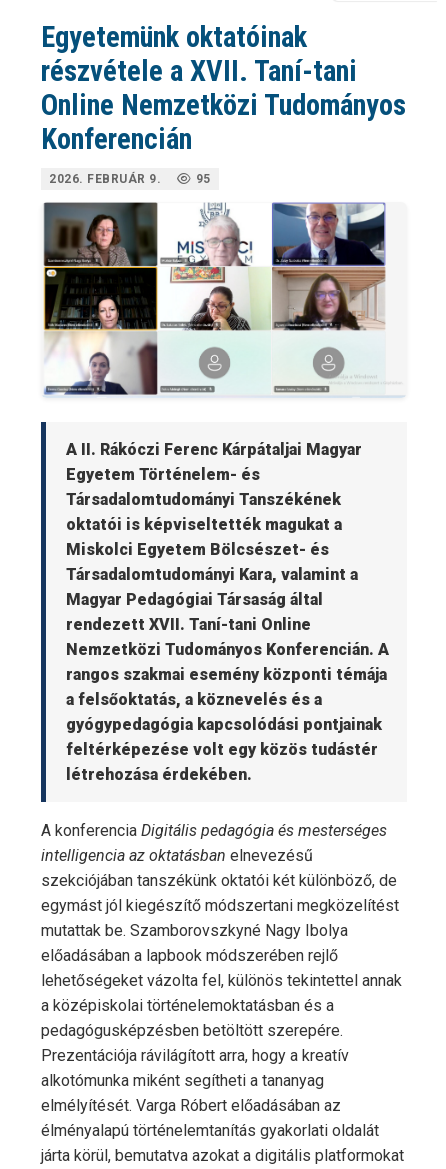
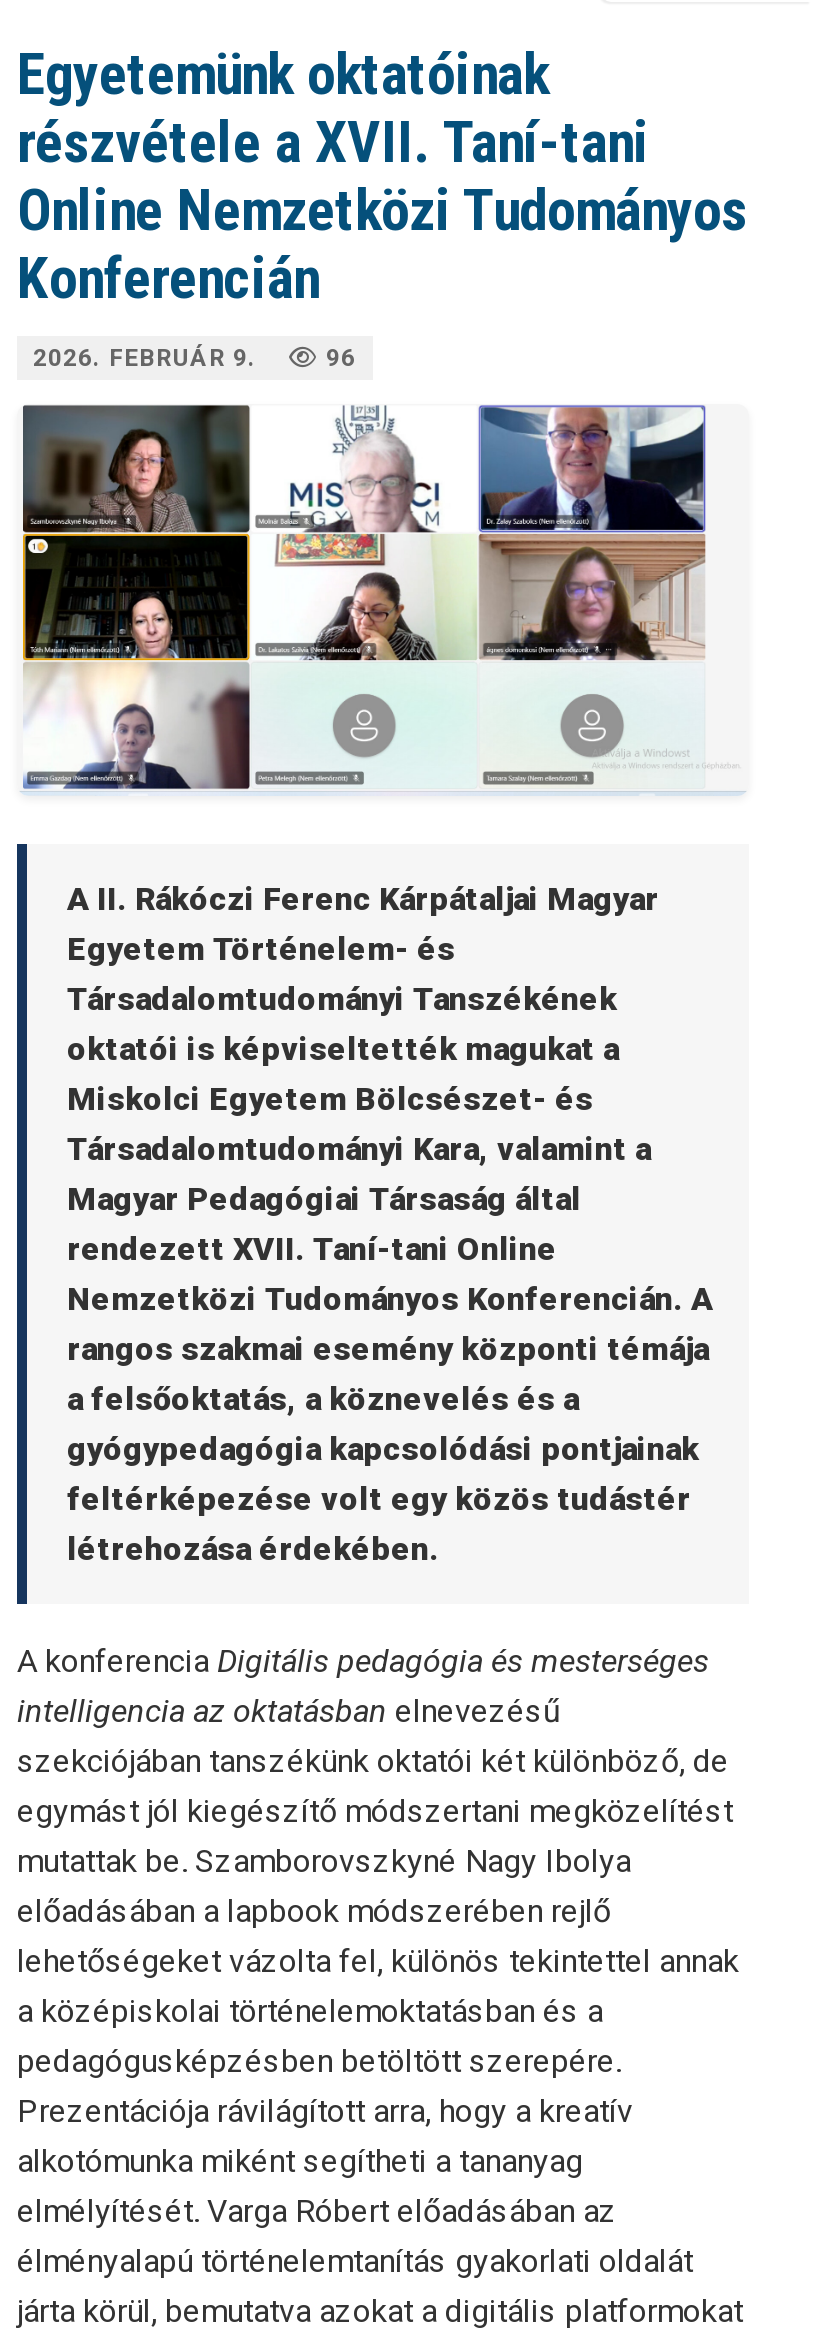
[195,171,210,185] 95 -> [326,343,356,371] 96

